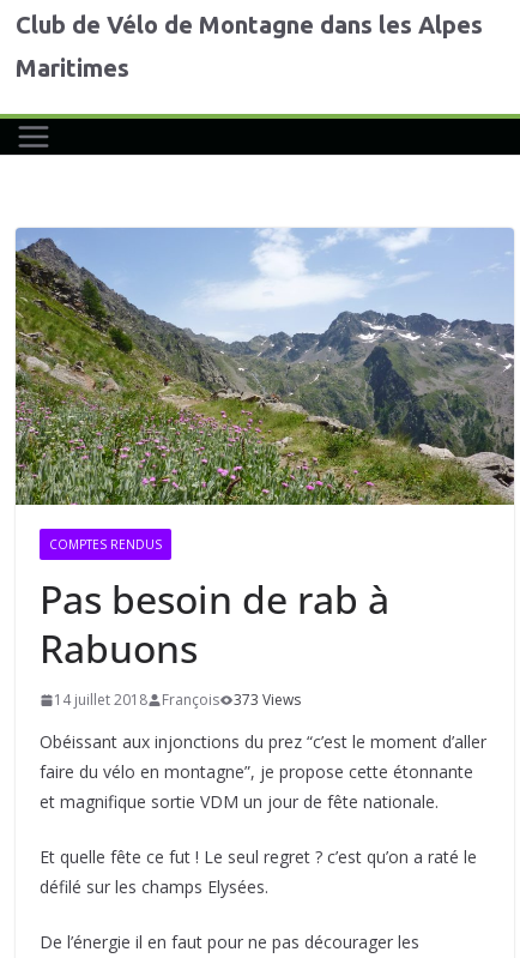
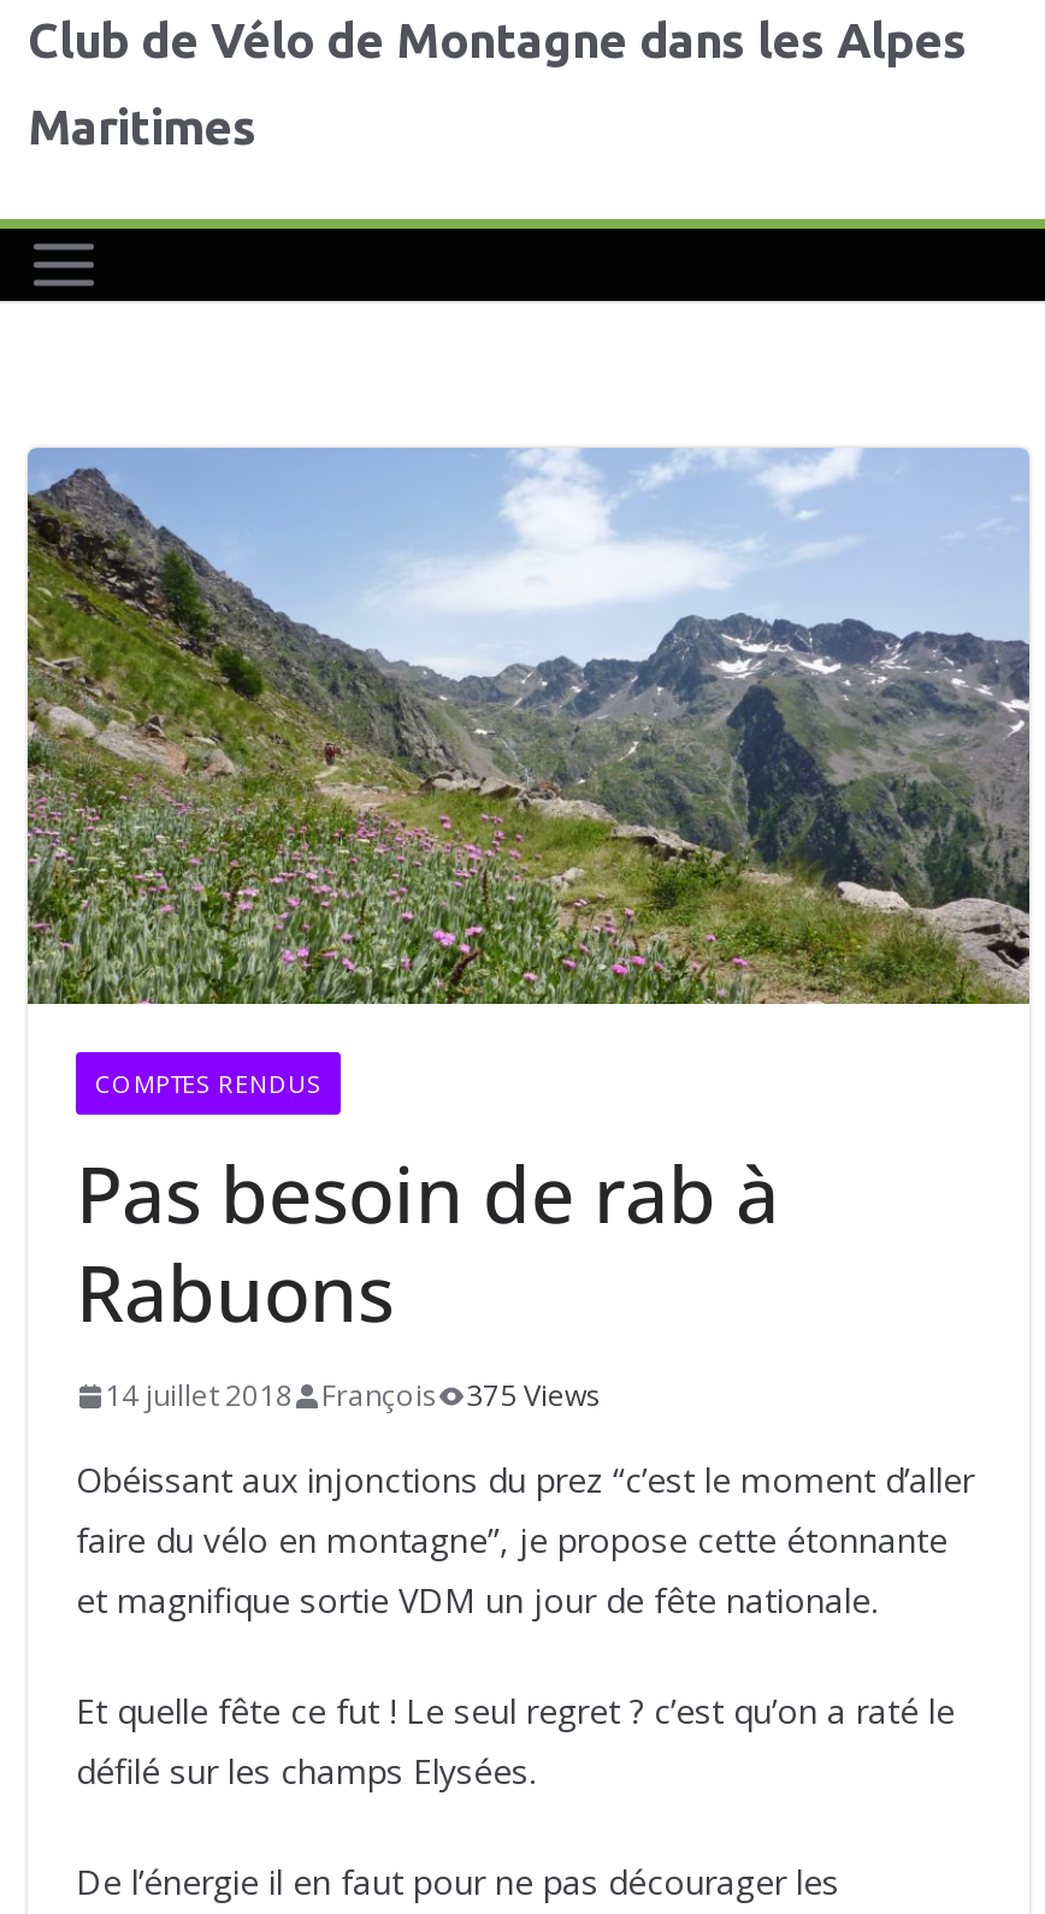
[54,690,301,710] 14 juillet 2018 François 373 Views -> [105,1376,601,1417] 14 juillet 2018 François 375 Views

